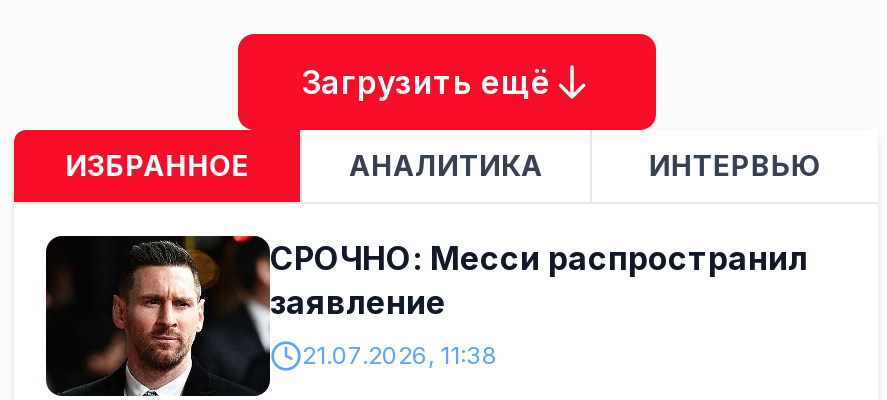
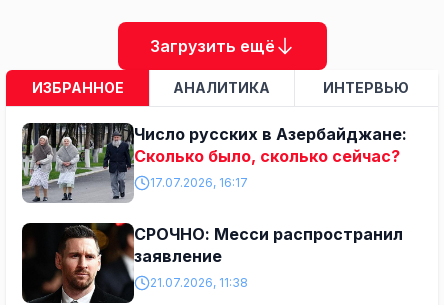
none -> [21,122,407,203] [image] | Число русских в Азербайджане: | Сколько было, сколько сейчас? | 17.07.2026, 16:17

